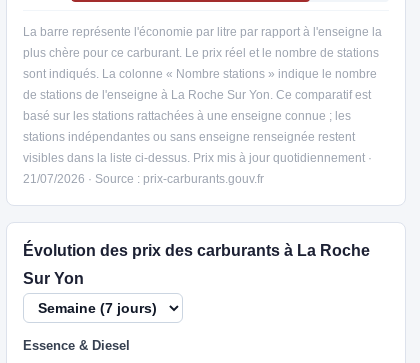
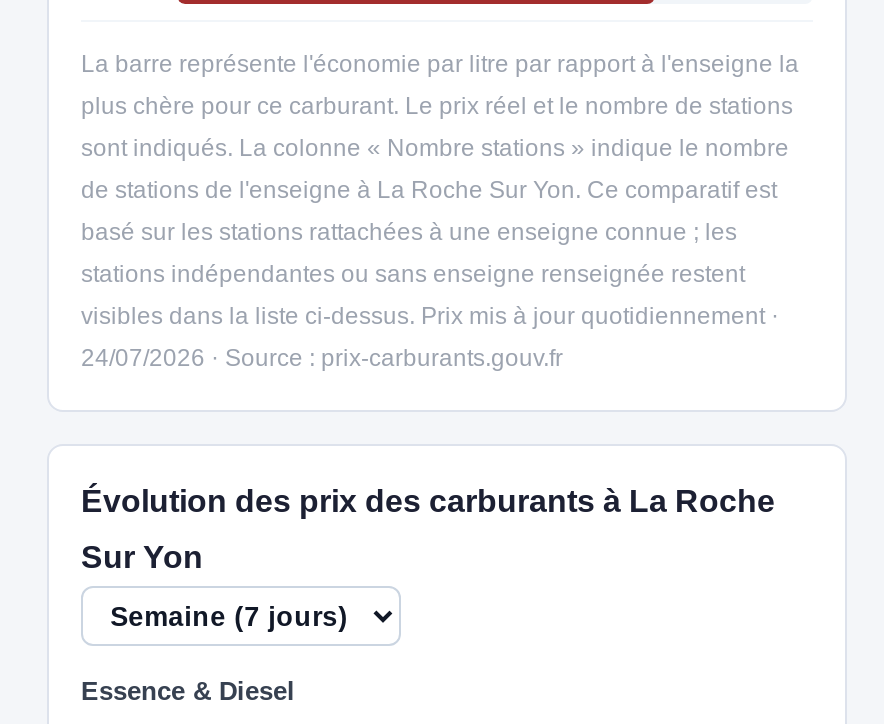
[23,172,264,186] 21/07/2026 · Source : prix-carburants.gouv.fr -> [81,345,563,373] 24/07/2026 · Source : prix-carburants.gouv.fr

